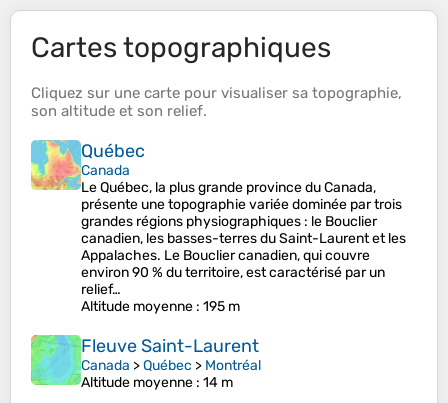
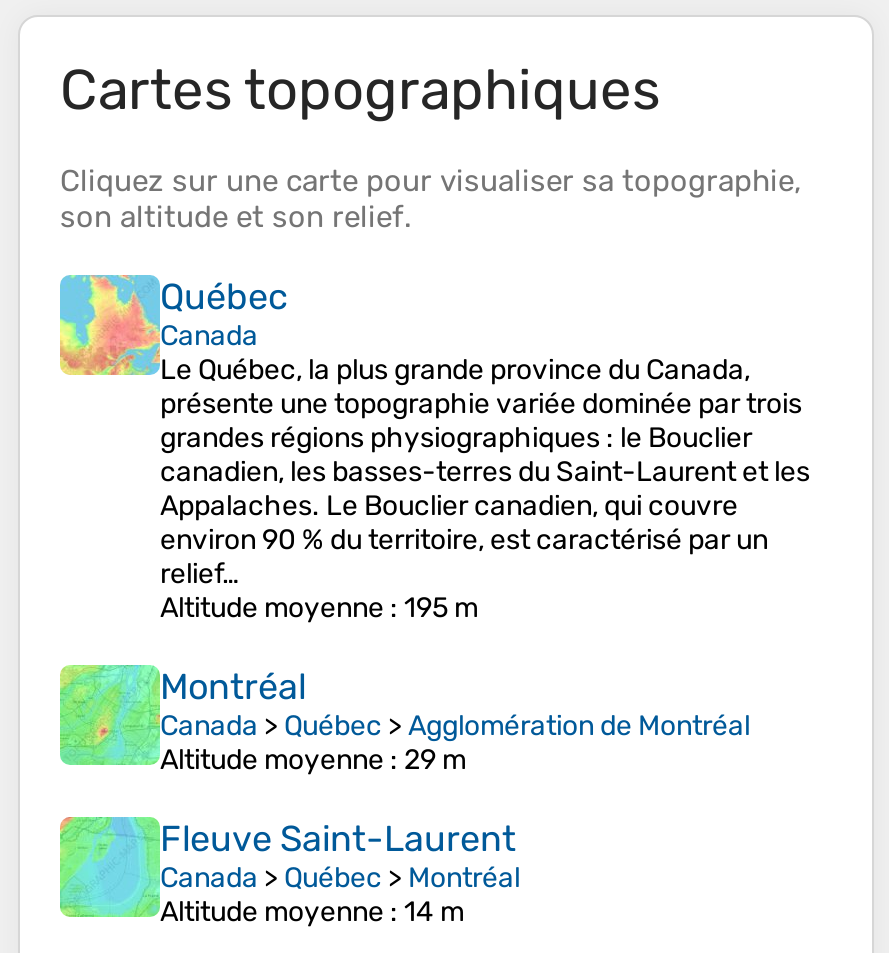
none -> [60,663,750,777] [image] | Montréal | Canada > Québec > Agglomération de Montréal | Altitude moyenne: 29 m

